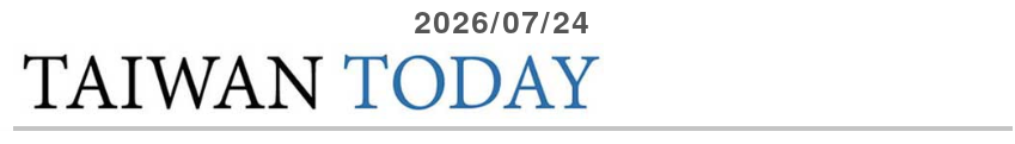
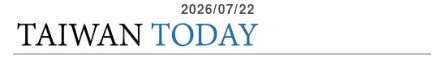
[414,0,591,43] 2026/07/24 -> [181,0,255,18] 2026/07/22

